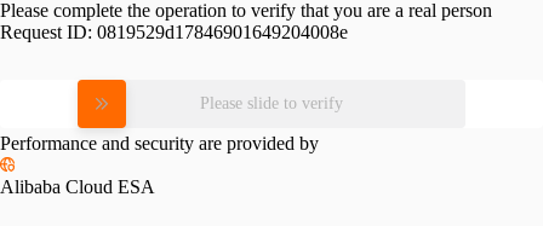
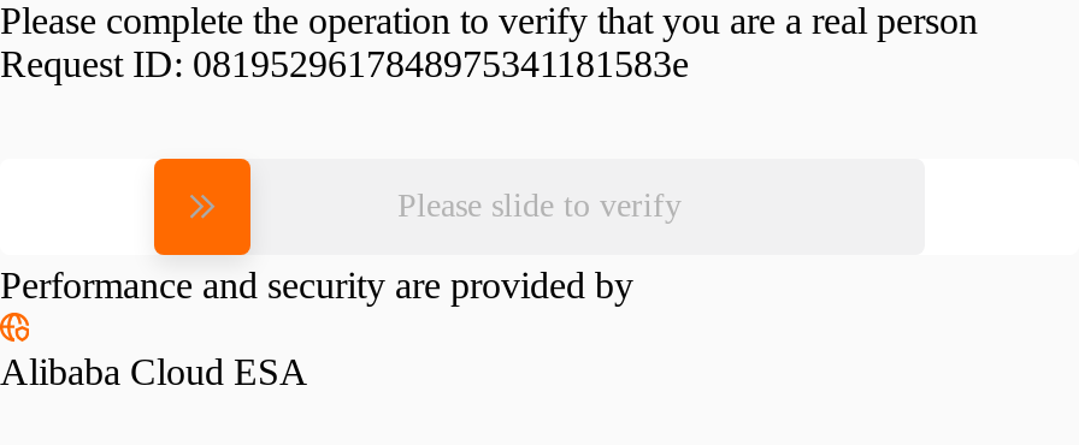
[0,22,348,42] Request ID: 0819529d17846901649204008e -> [0,43,689,84] Request ID: 0819529617848975341181583e

